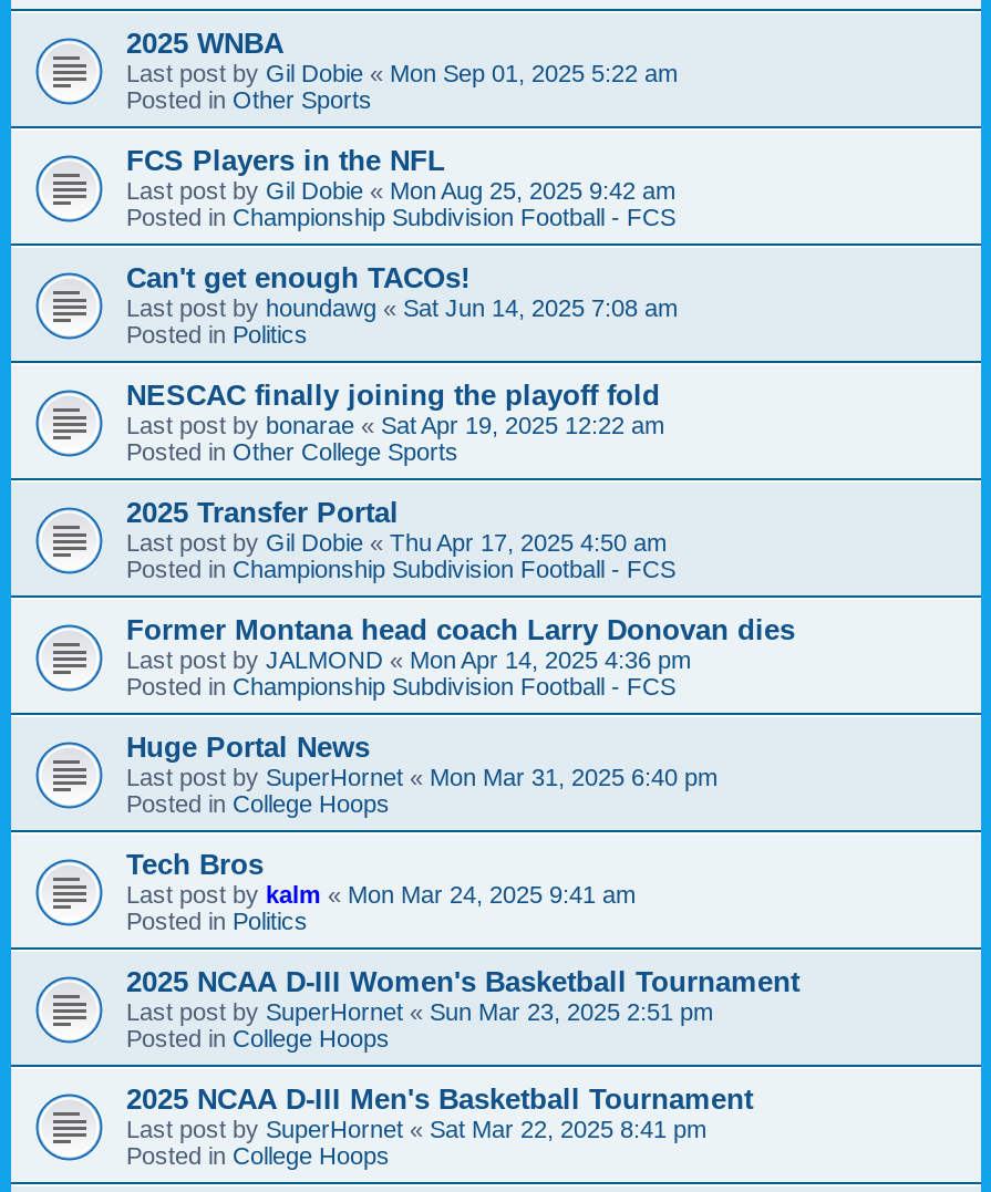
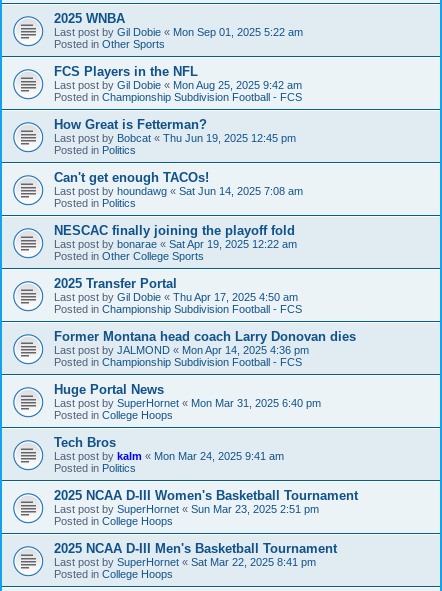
none -> [54,116,296,155] How Great is Fetterman? | Last post by Bobcat «Thu Jun 19, 2025 12:45 pm | Posted in Politics

